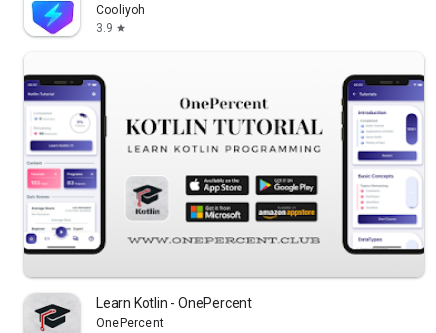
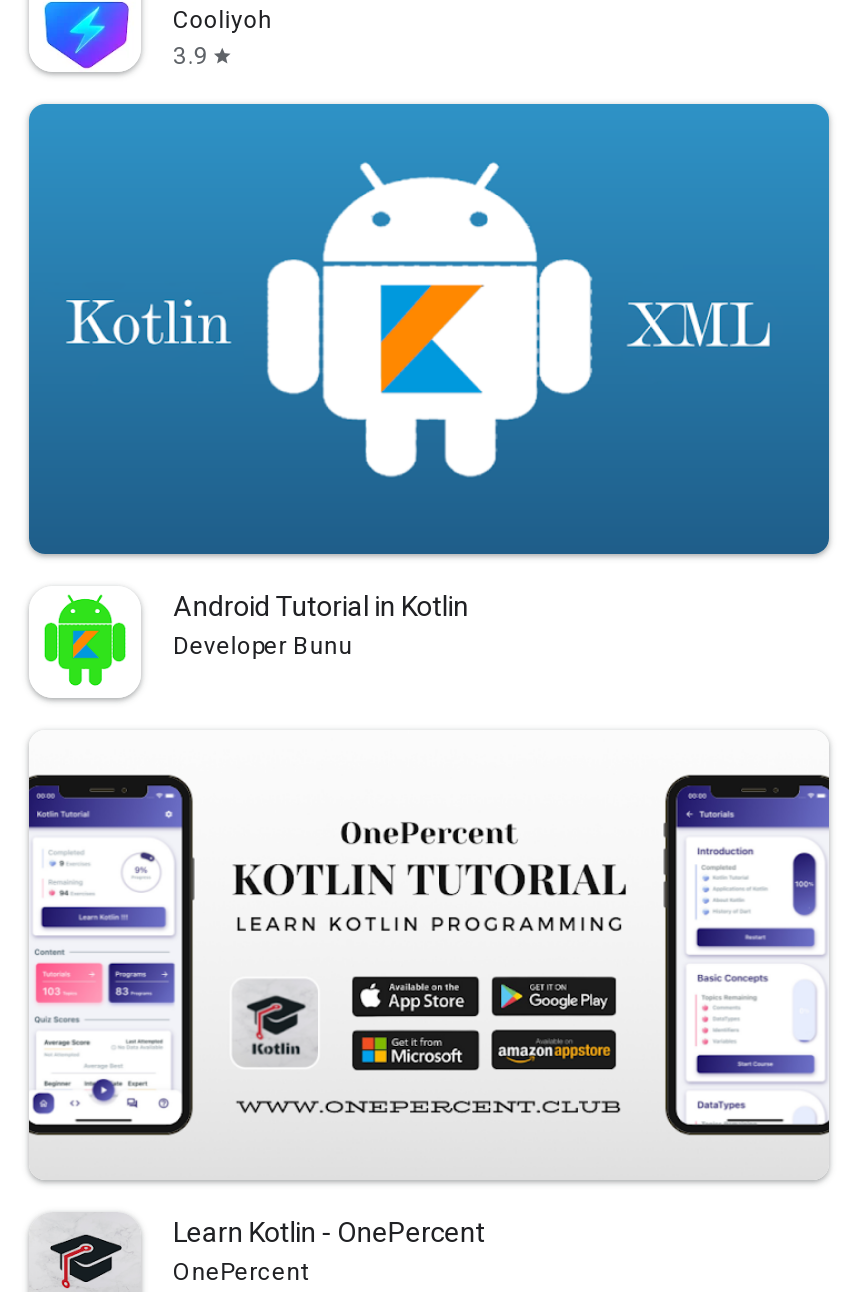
none -> [27,102,831,660] [image] | Android Tutorial in Kotlin | Developer Bunu
none -> [43,588,129,696] [image]

